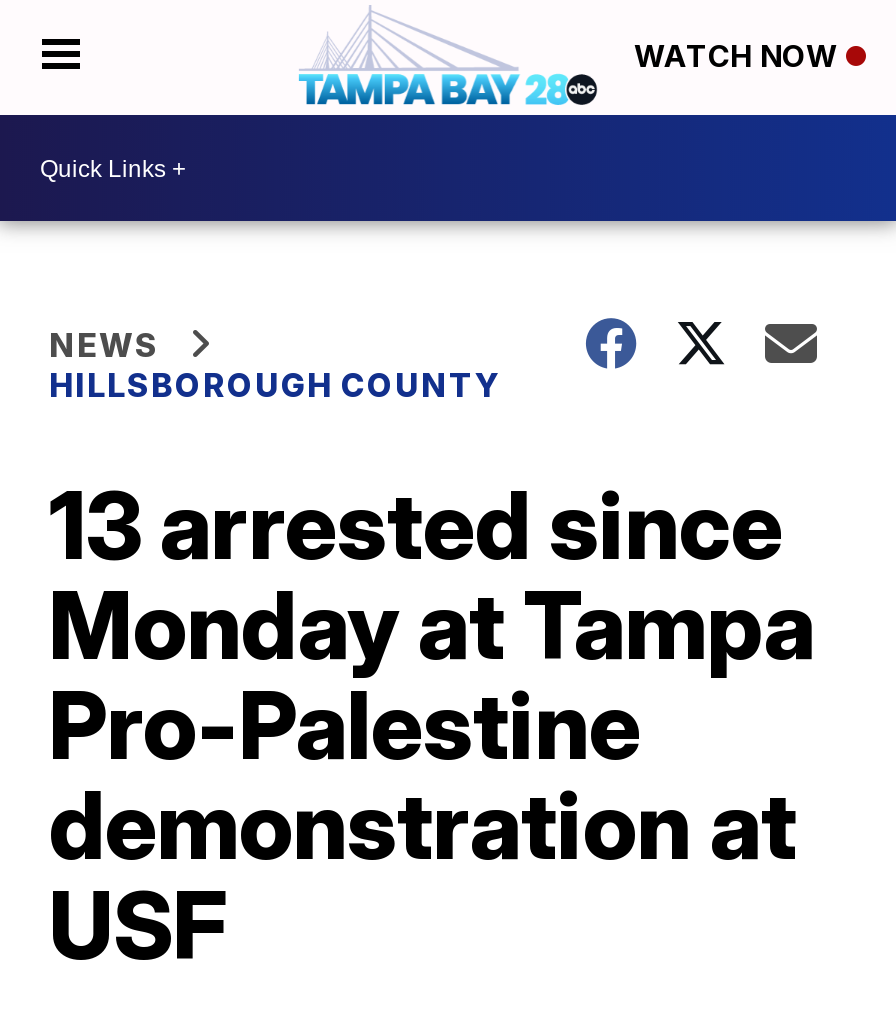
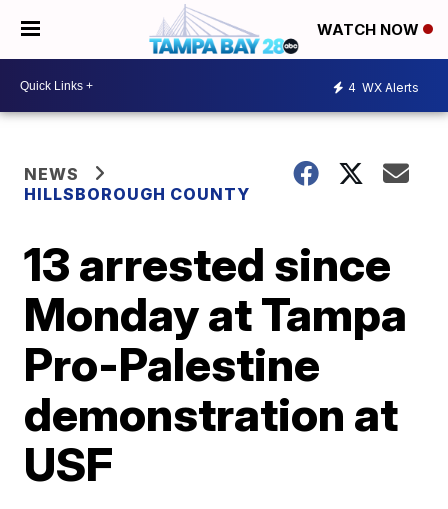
none -> [348,79,419,94] 4 WX Alerts

